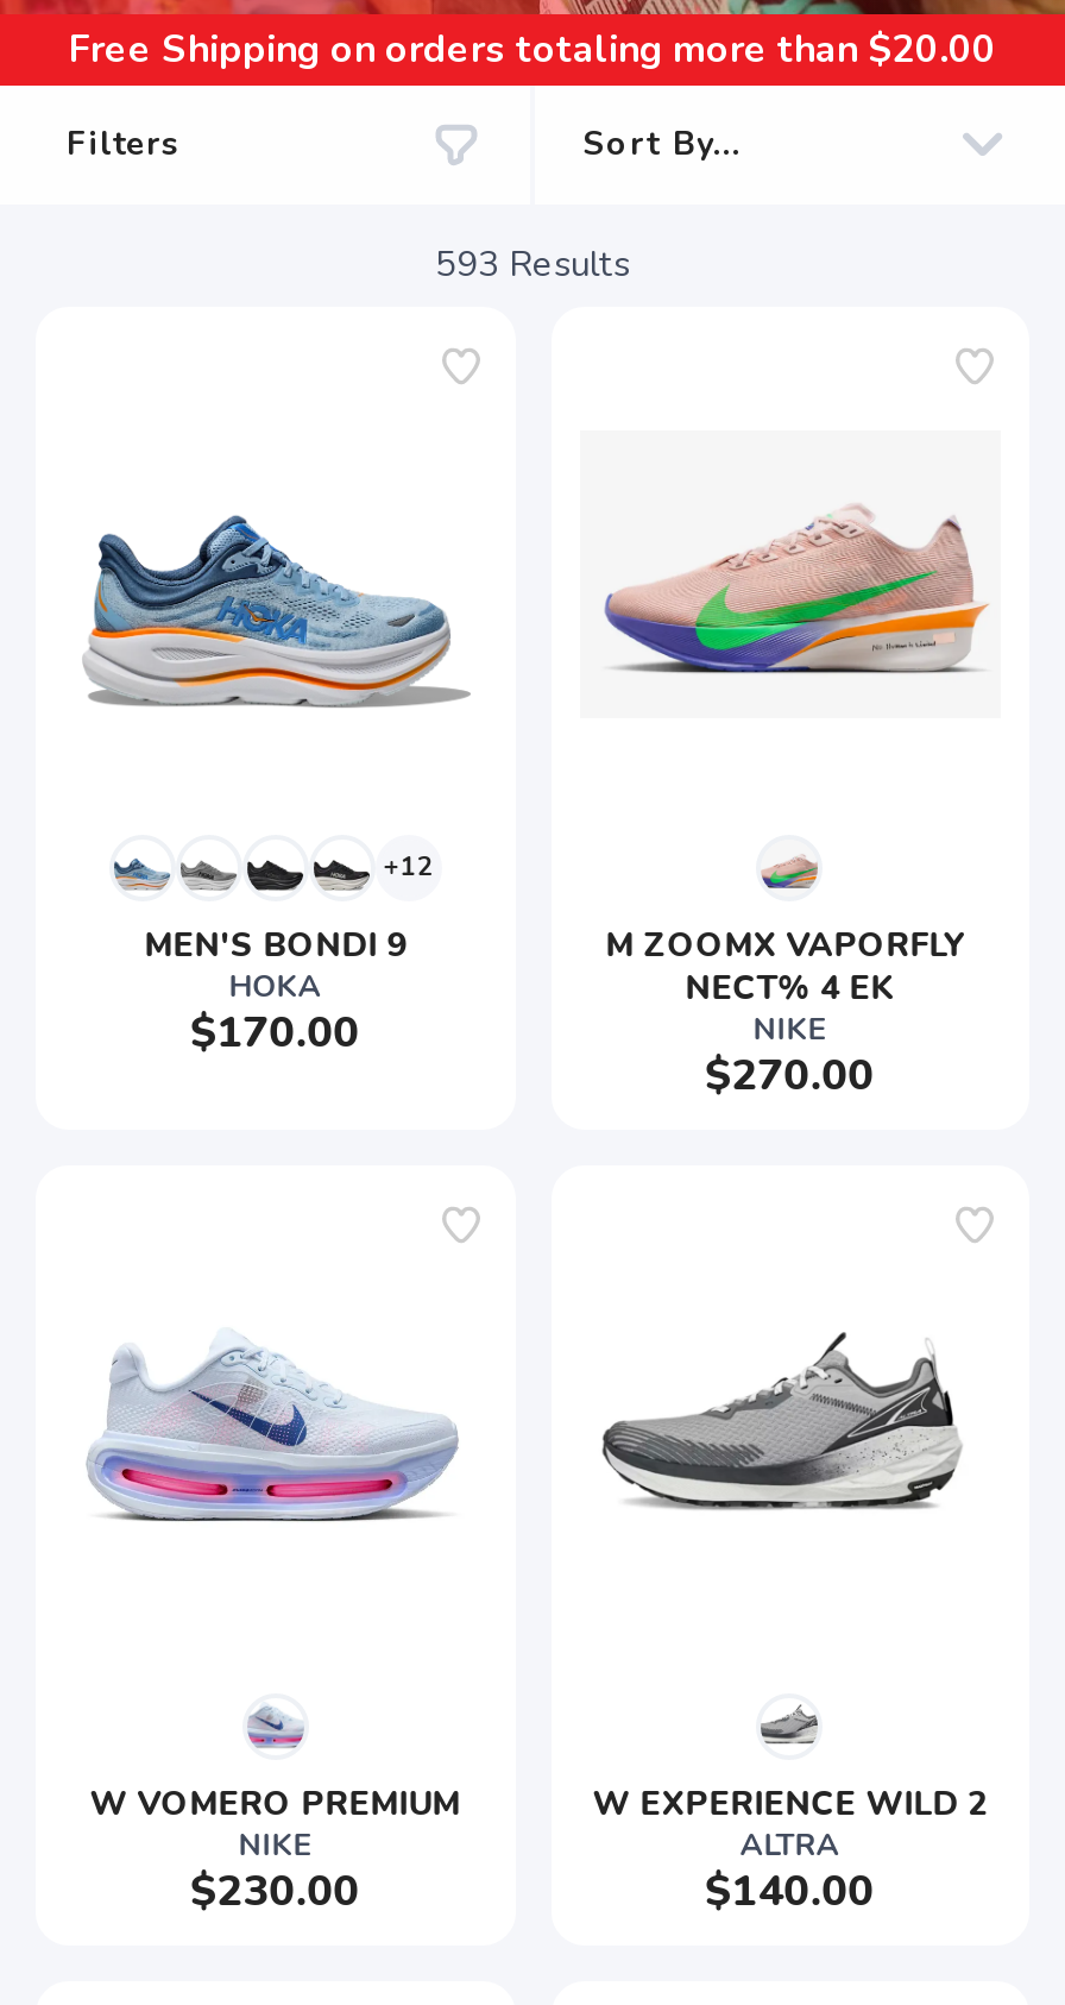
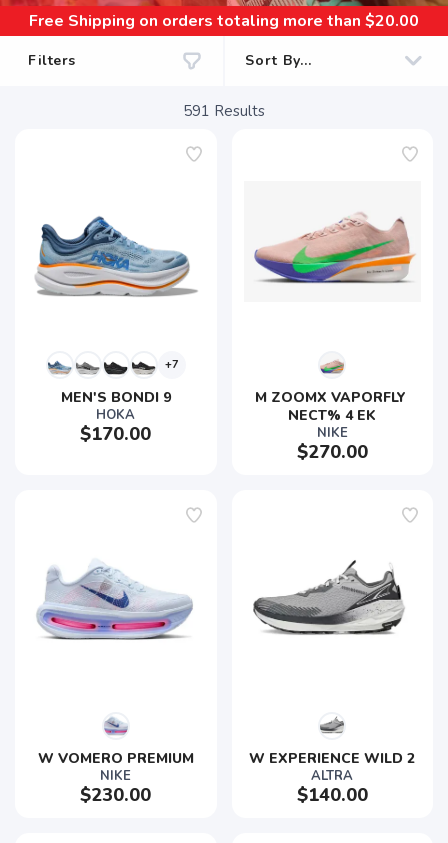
[435,240,630,288] 593 Results -> [183,101,265,121] 591 Results
[383,849,433,885] +12 -> [165,357,179,372] +7

